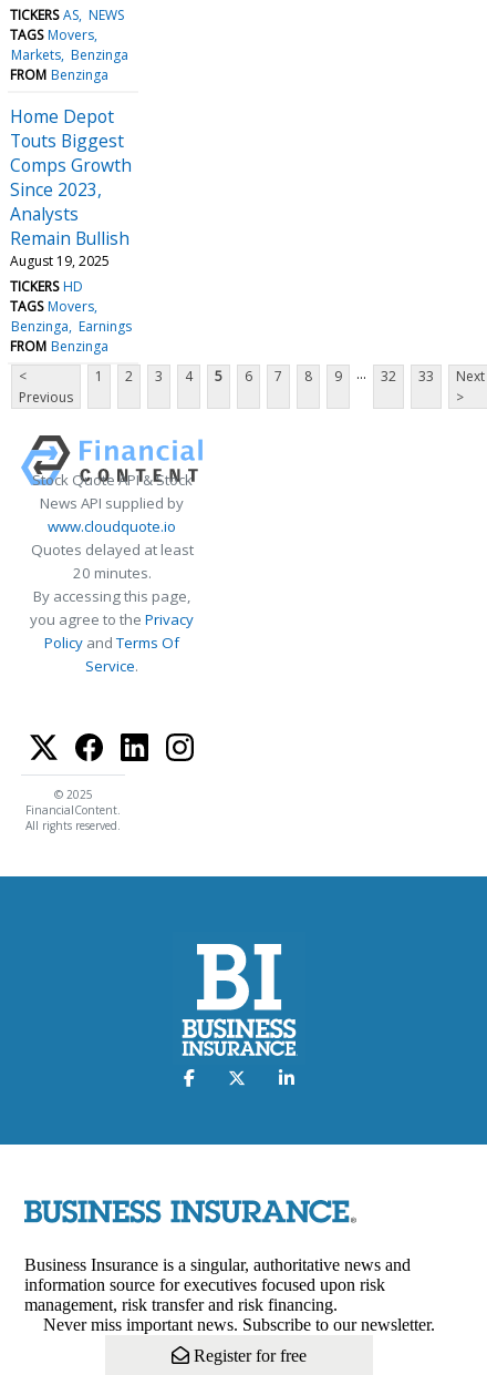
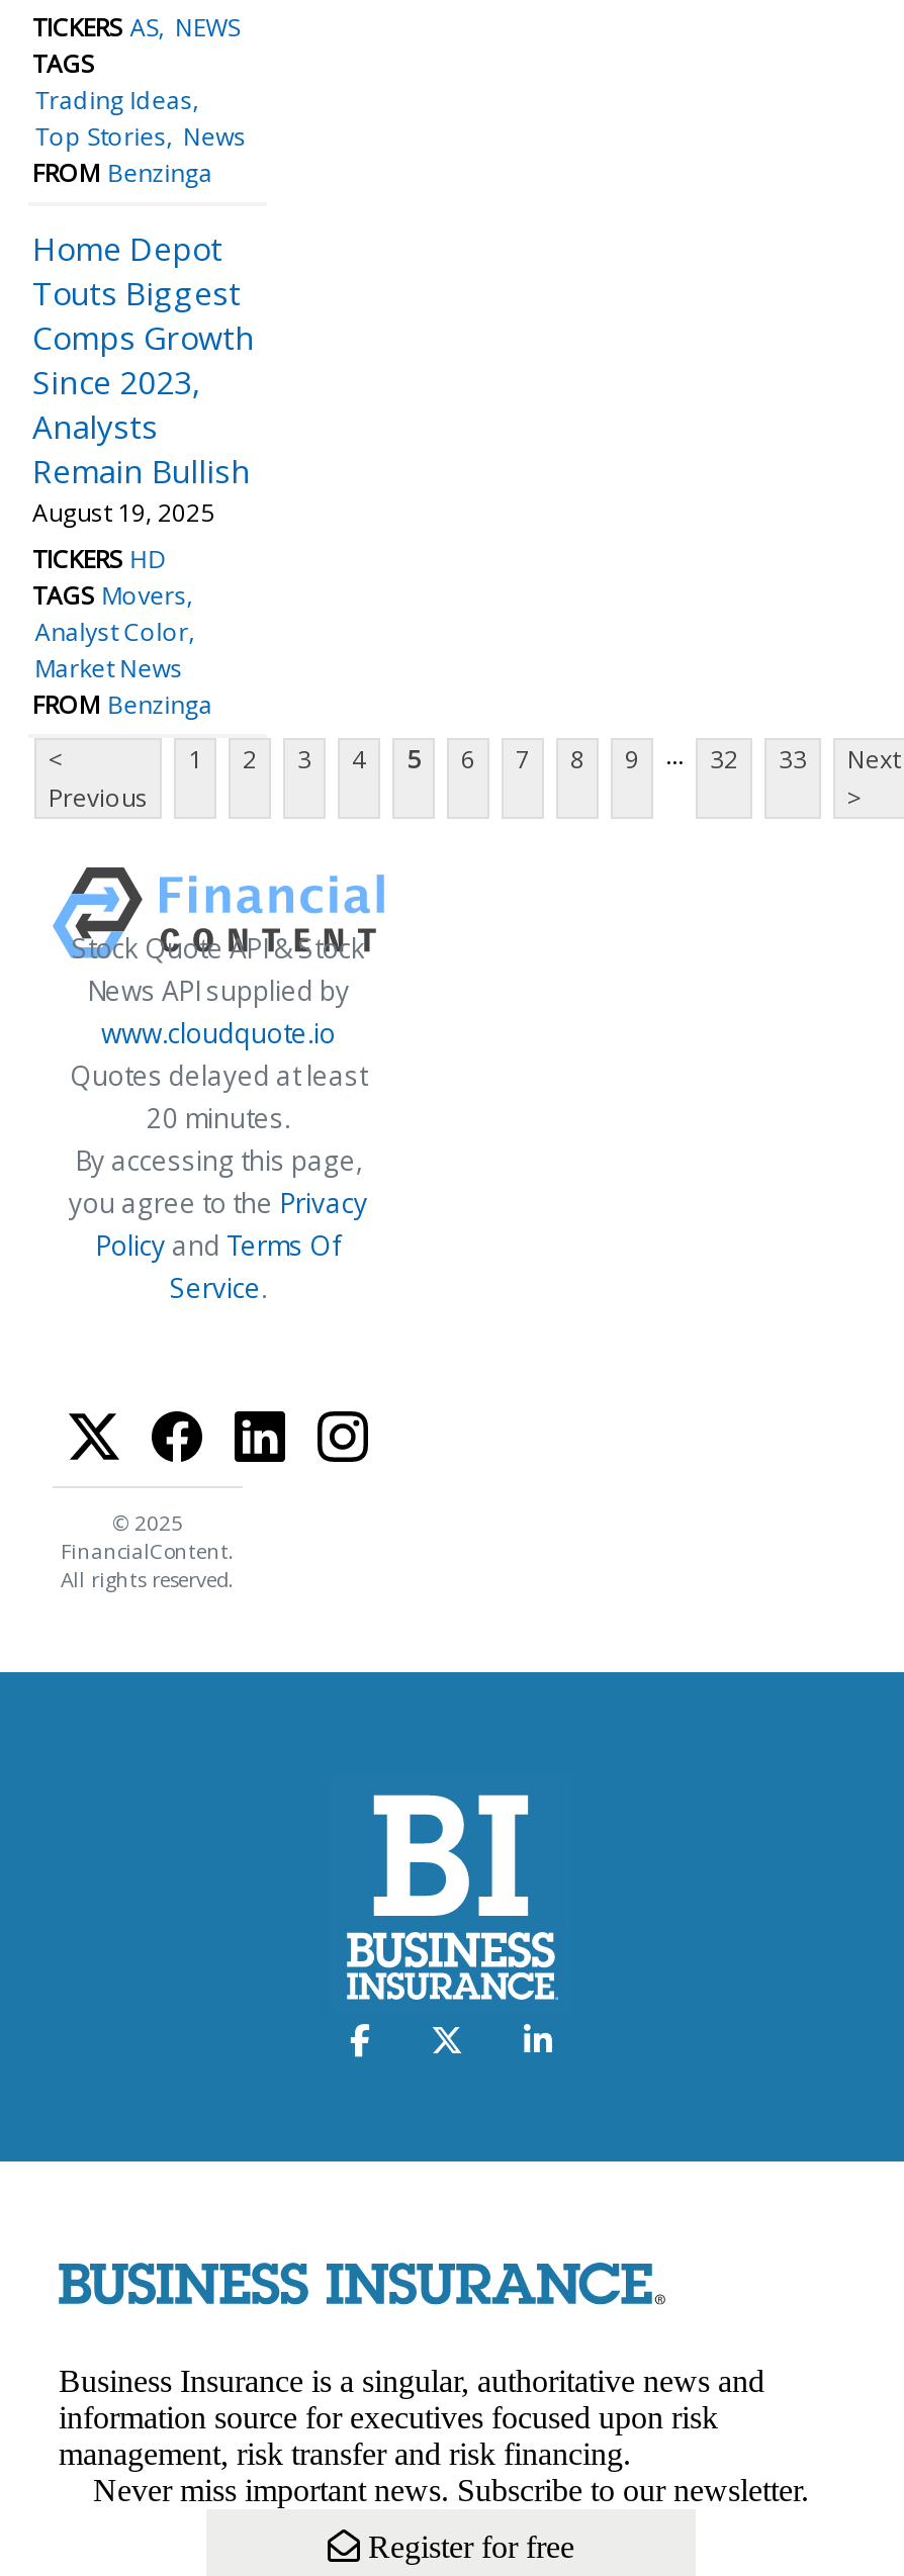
[10,25,128,64] TAGS Movers | Markets Benzinga -> [32,46,246,153] TAGS | Trading Ideas | Top Stories News
[11,317,131,335] Benzinga Earnings -> [35,614,188,685] Analyst Color | Market News

